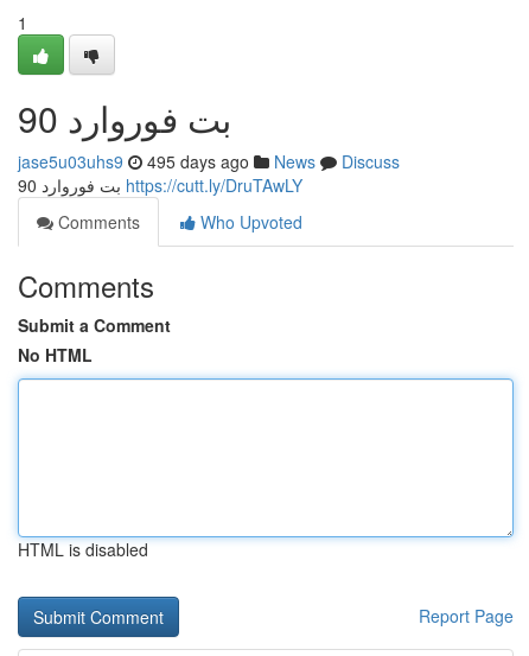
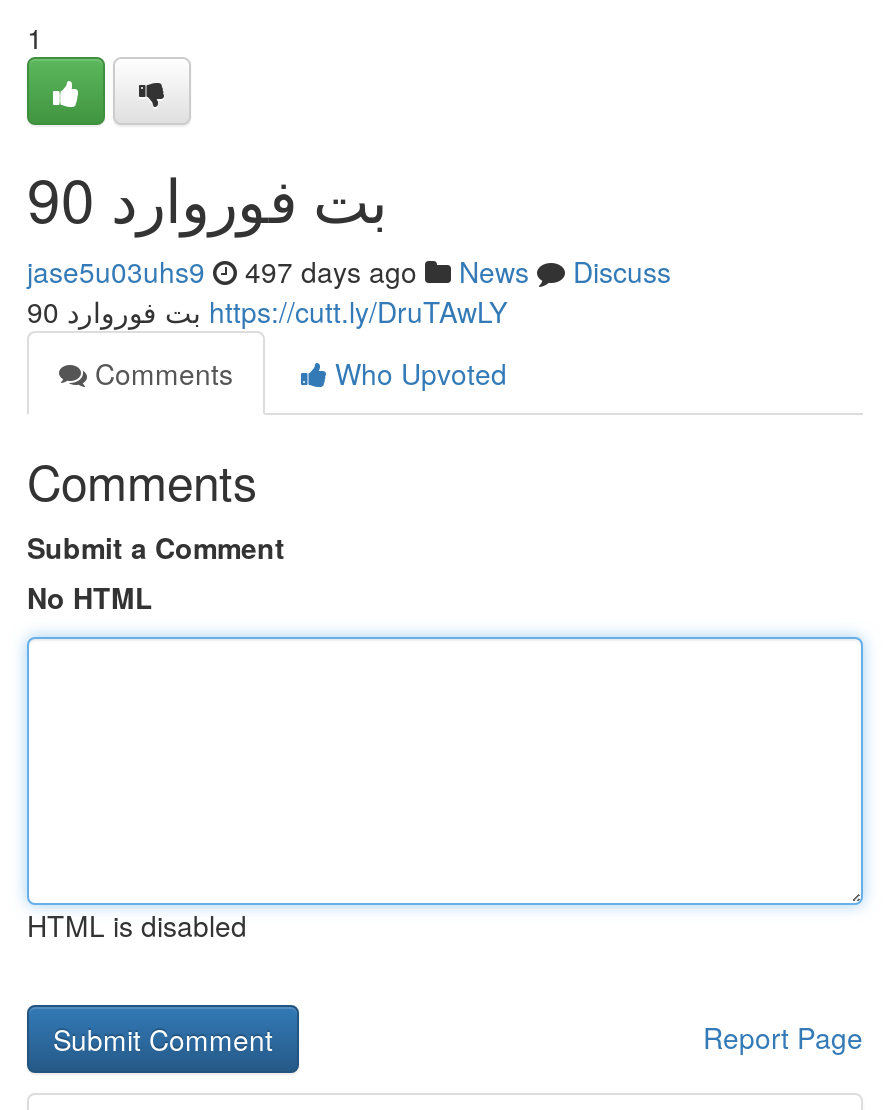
[18,149,400,173] jase5u03uhs9 495 days ago News Discuss -> [27,251,671,291] jase5u03uhs9 497 days ago News Discuss

